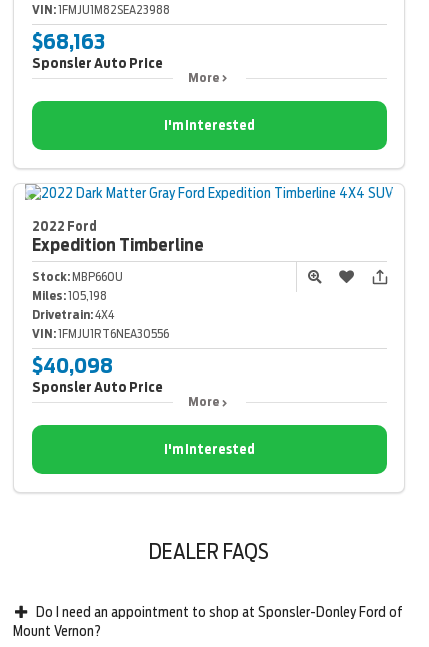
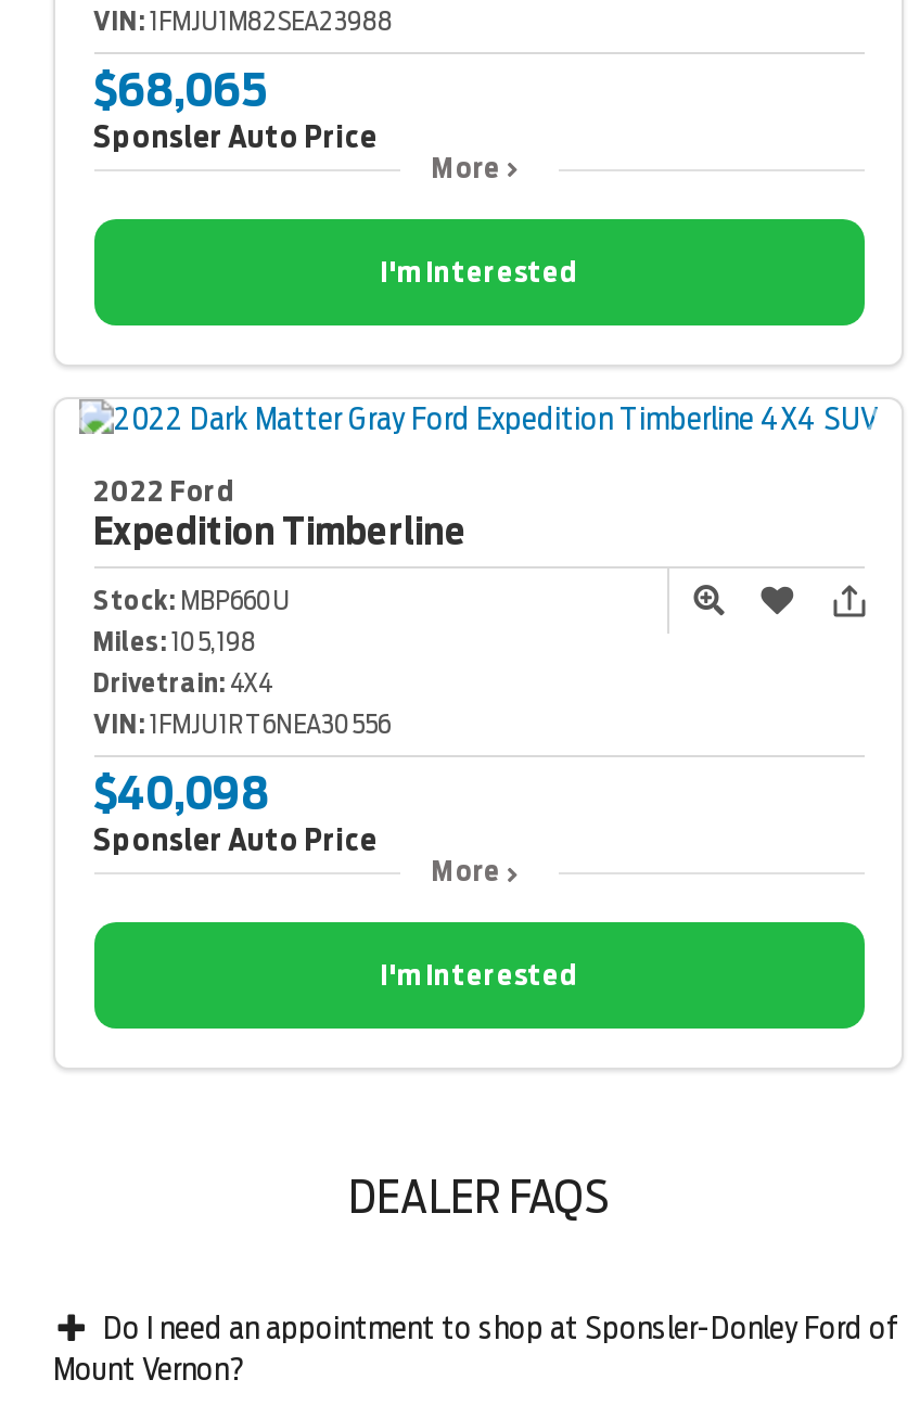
[31,29,104,54] $68,163 -> [93,62,267,116] $68,065

